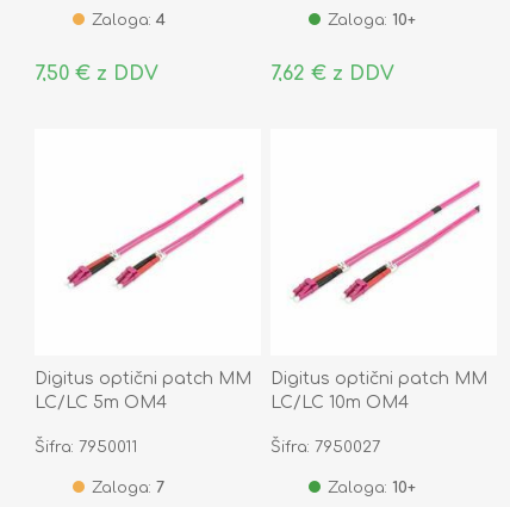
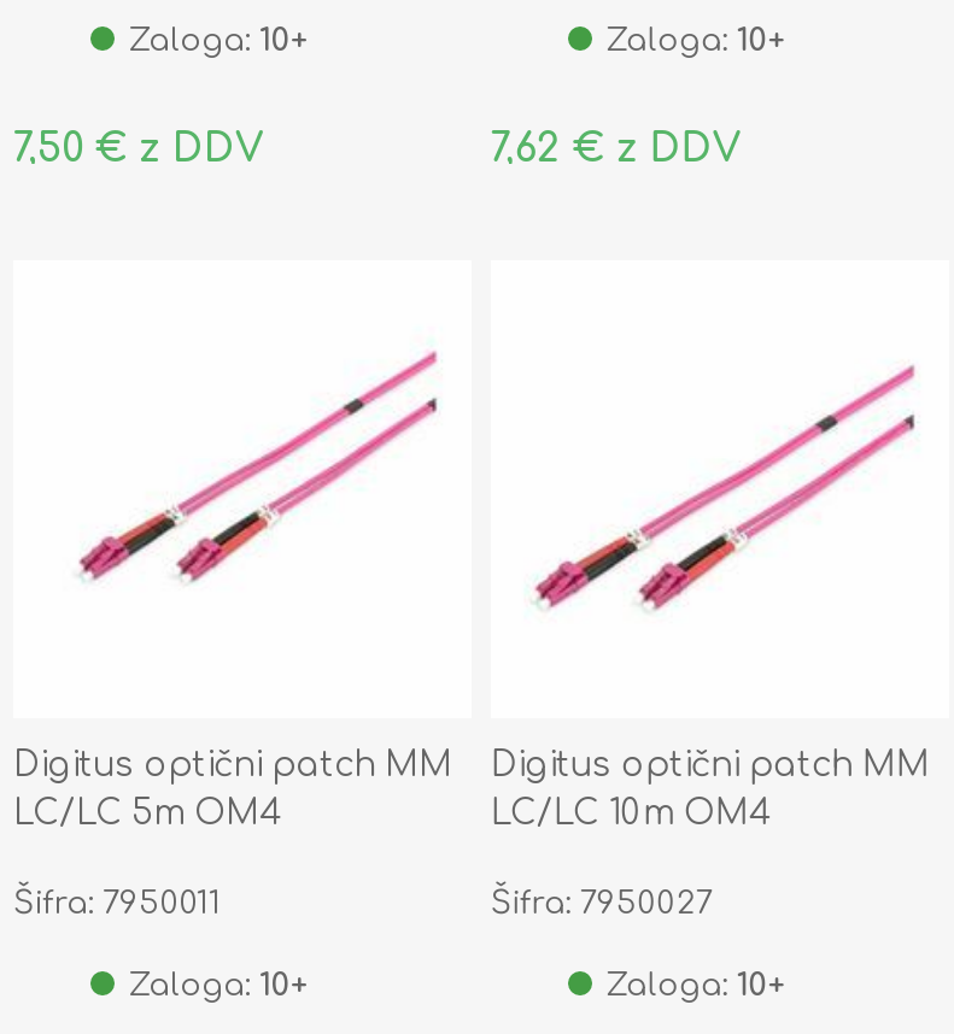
[92,12,166,29] Zaloga: 4 -> [129,24,308,58] Zaloga: 10+
[92,480,164,496] Zaloga: 7 -> [129,969,308,1003] Zaloga: 10+

